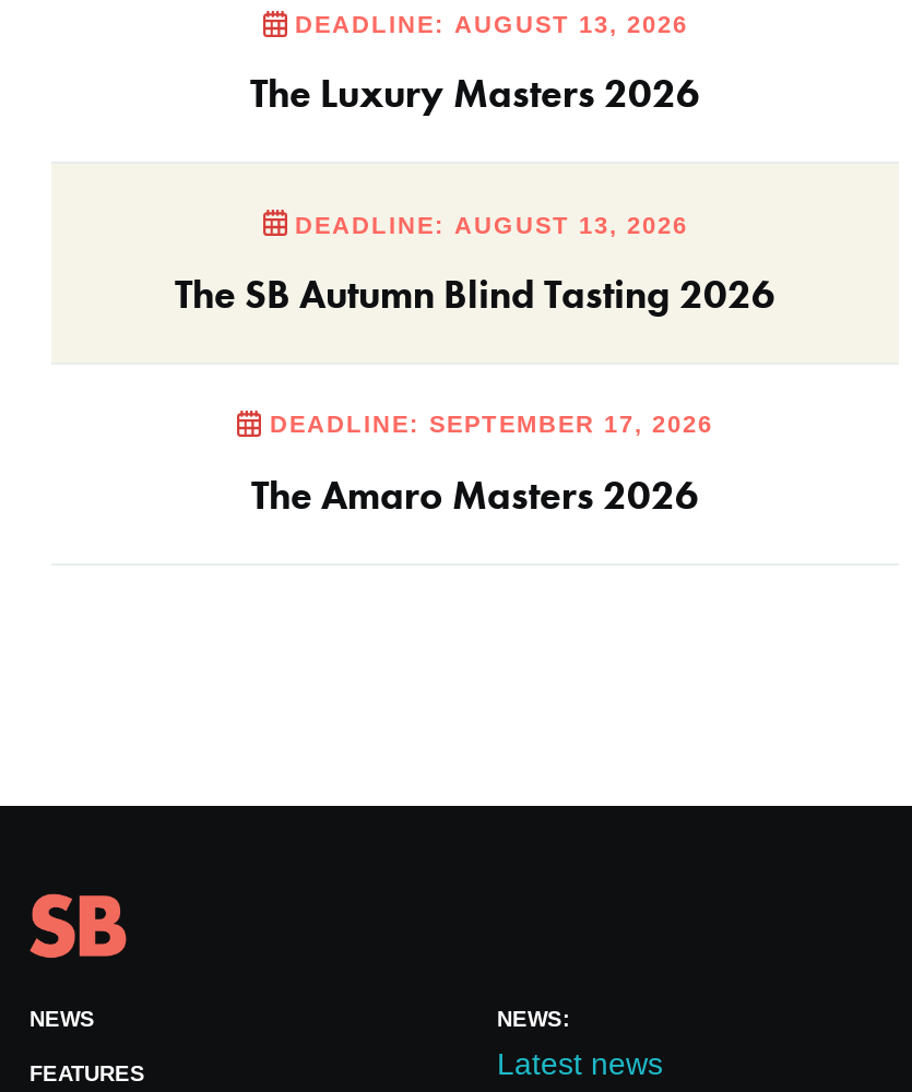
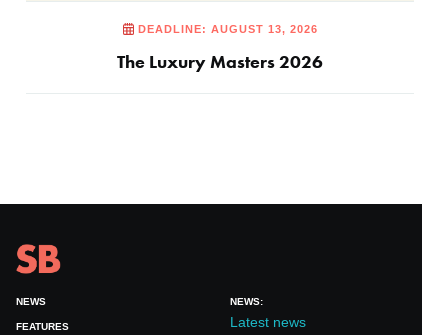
[175,211,775,518] DEADLINE: AUGUST 13, 2026 | The SB Autumn Blind Tasting 2026 | DEADLINE: SEPTEMBER 17, 2026 | The Amaro Masters 2026 -> none

